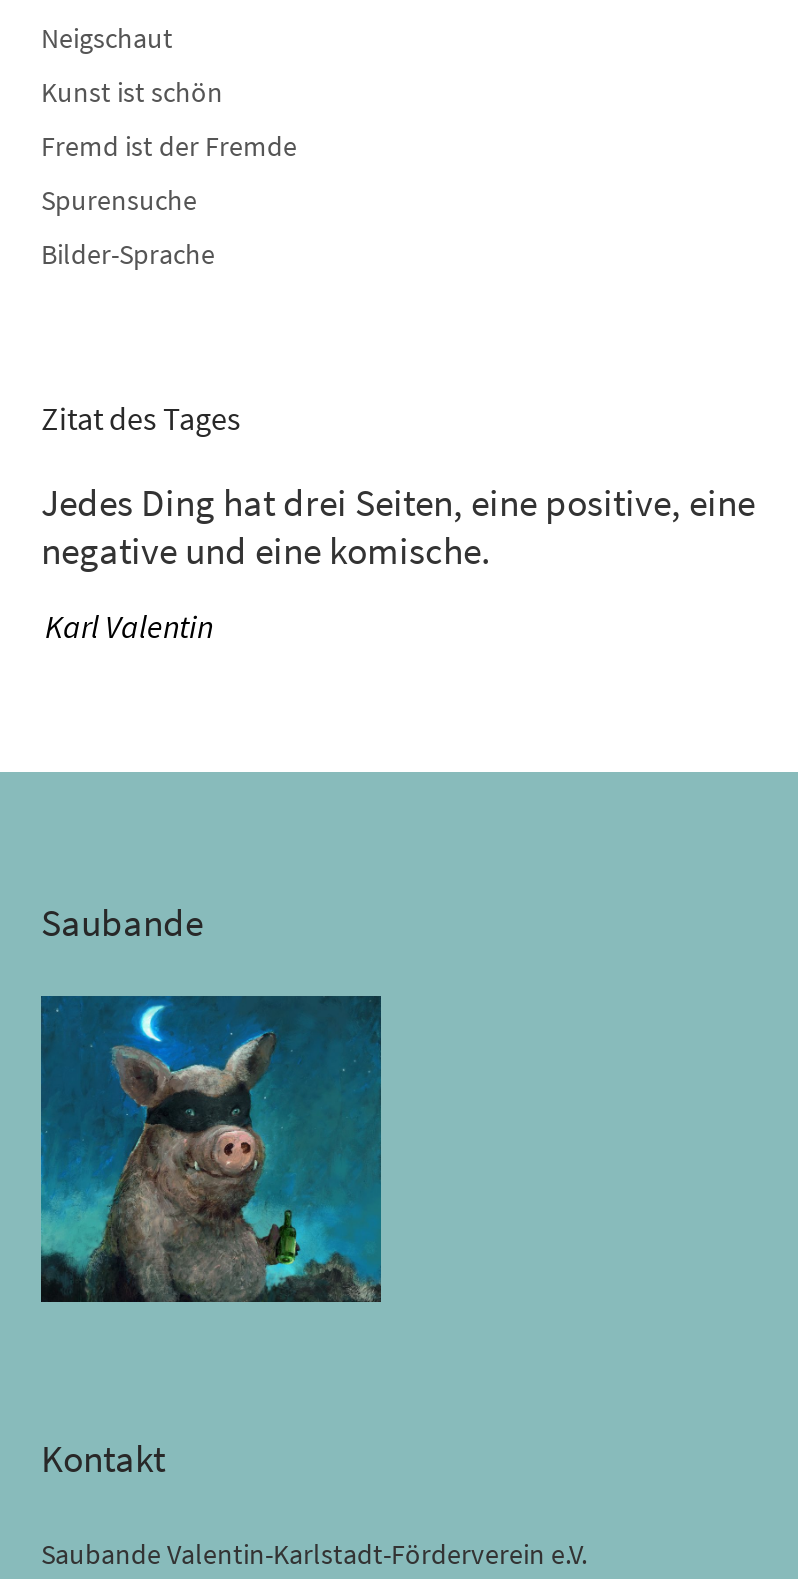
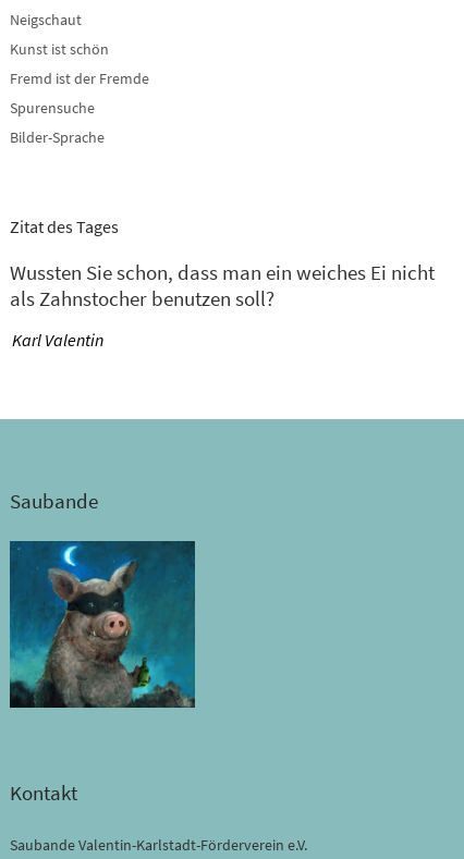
[41,477,755,573] Jedes Ding hat drei Seiten, eine positive, eine | negative und eine komische. -> [10,259,435,311] Wussten Sie schon, dass man ein weiches Ei nicht | als Zahnstocher benutzen soll?

